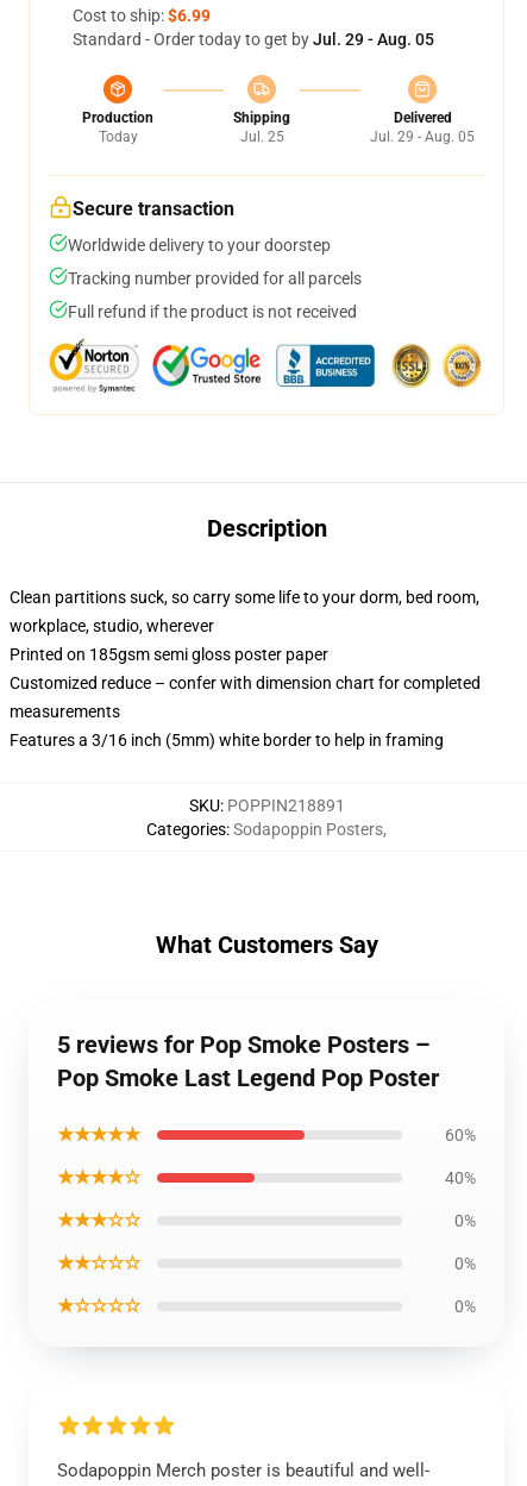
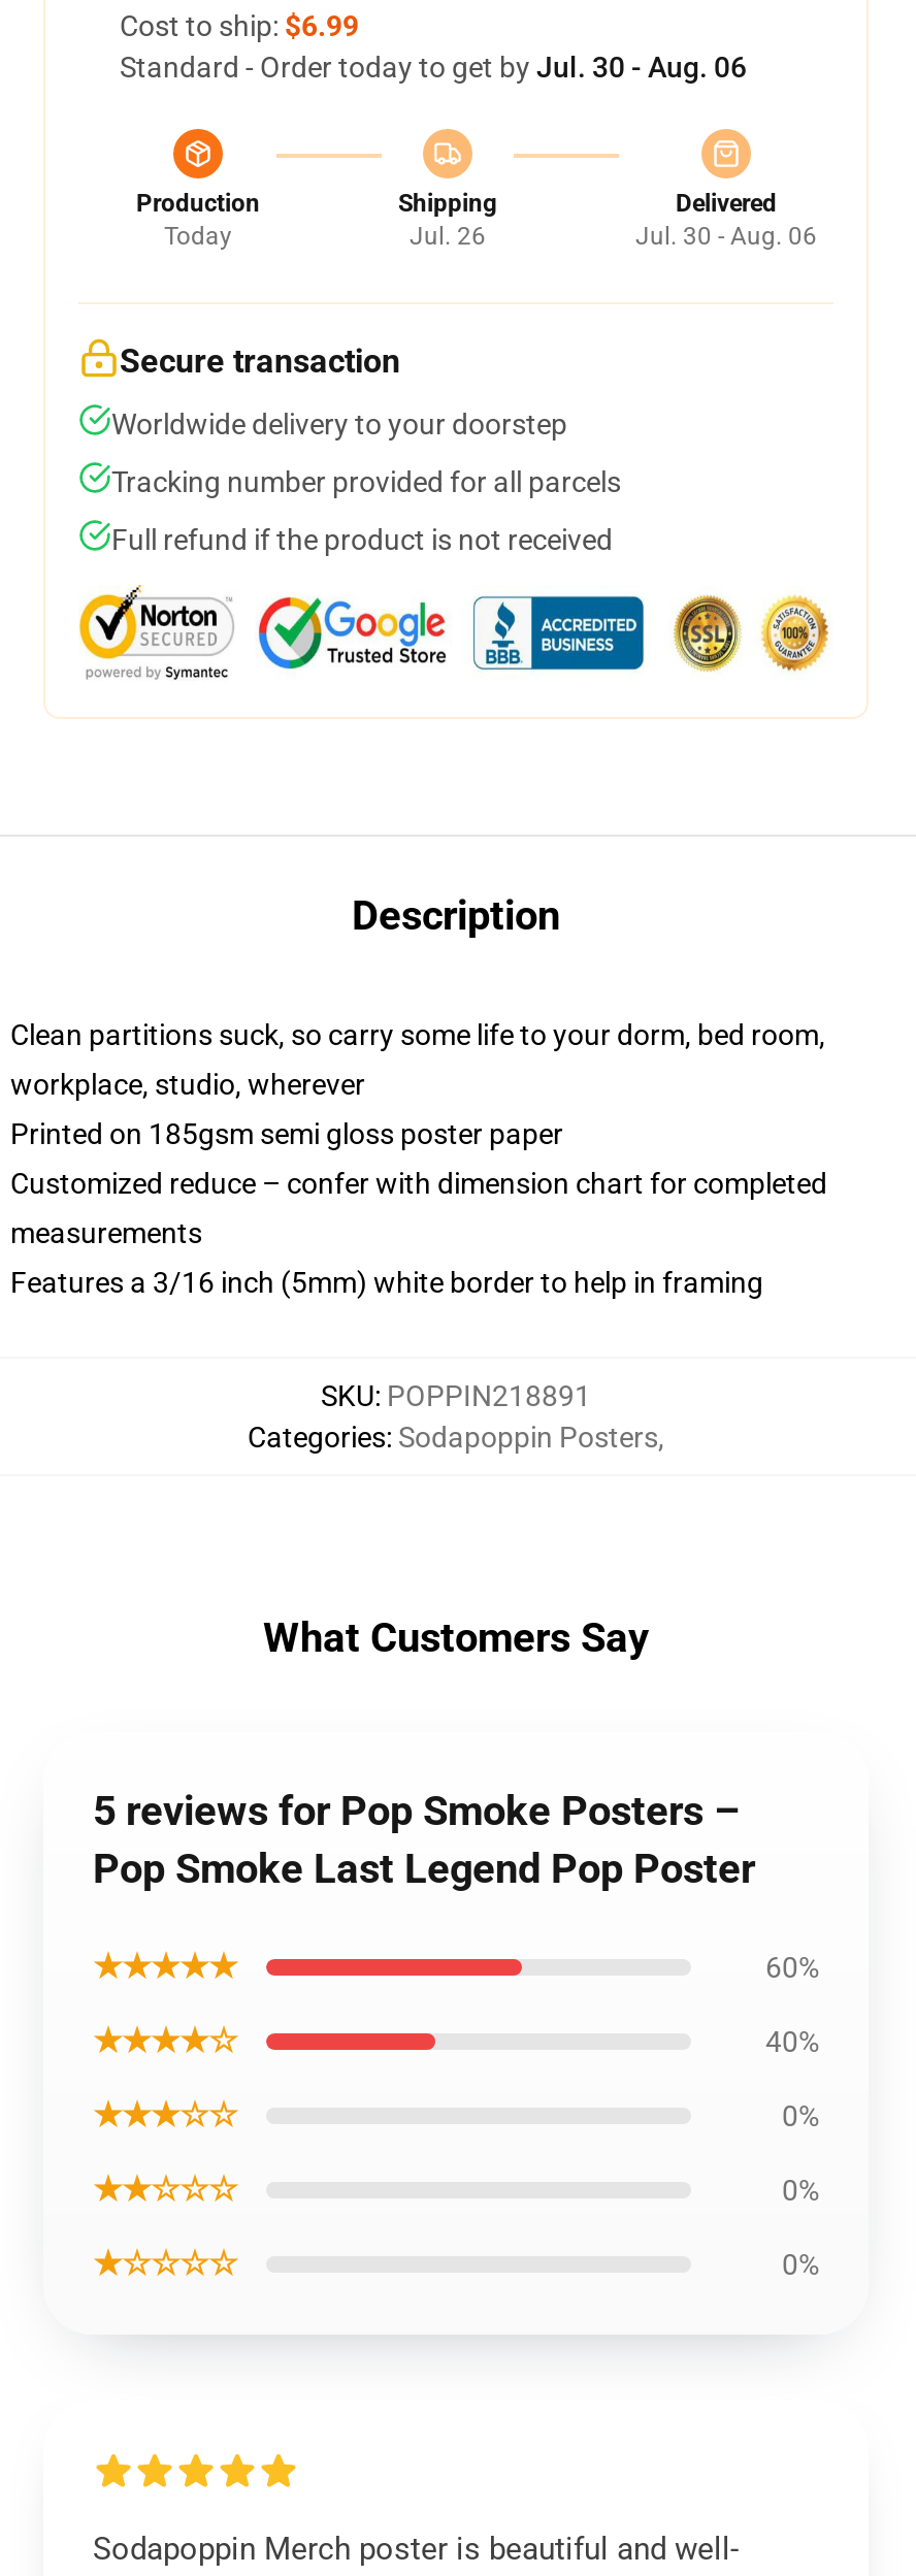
[73,30,434,49] Standard - Order today to get by Jul. 29 - Aug. 05 -> [120,51,747,84] Standard - Order today to get by Jul. 30 - Aug. 06
[240,128,284,145] Jul. 25 -> [410,222,486,251] Jul. 26
[370,128,475,145] Jul. 29 - Aug. 05 -> [635,222,817,251] Jul. 30 - Aug. 06

